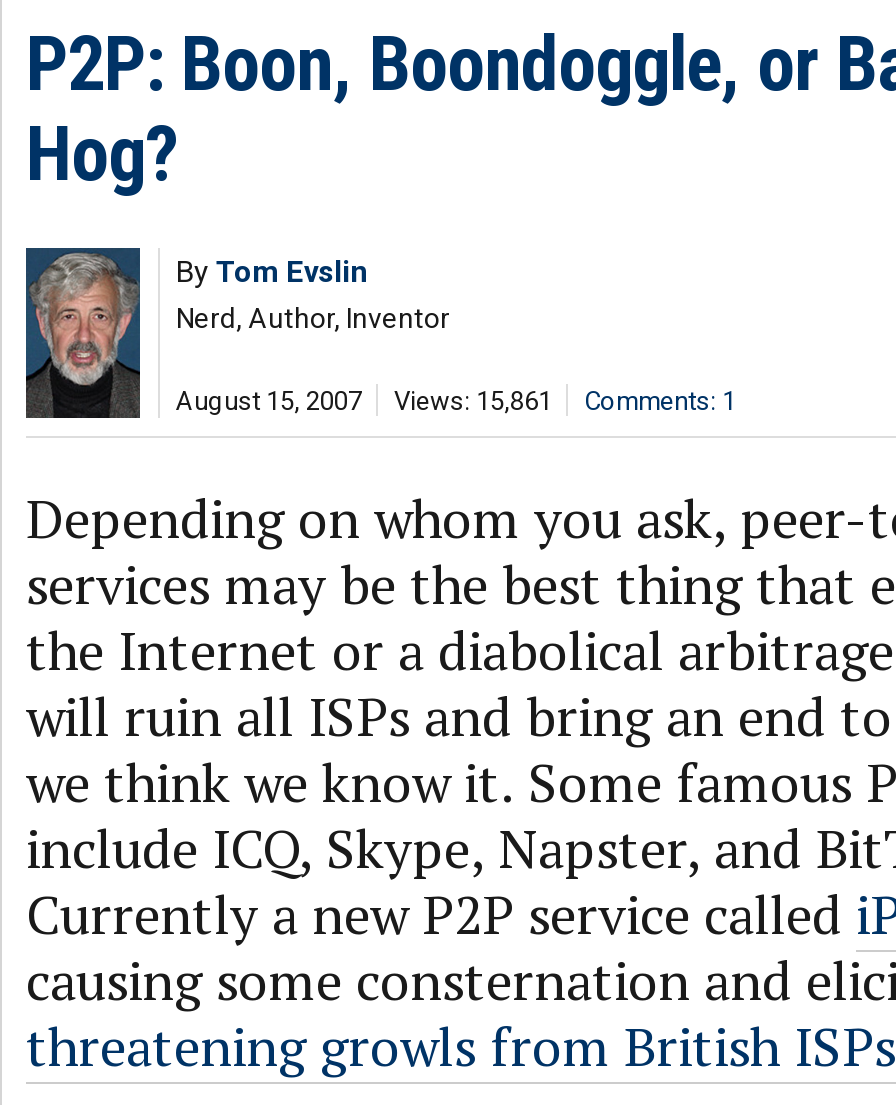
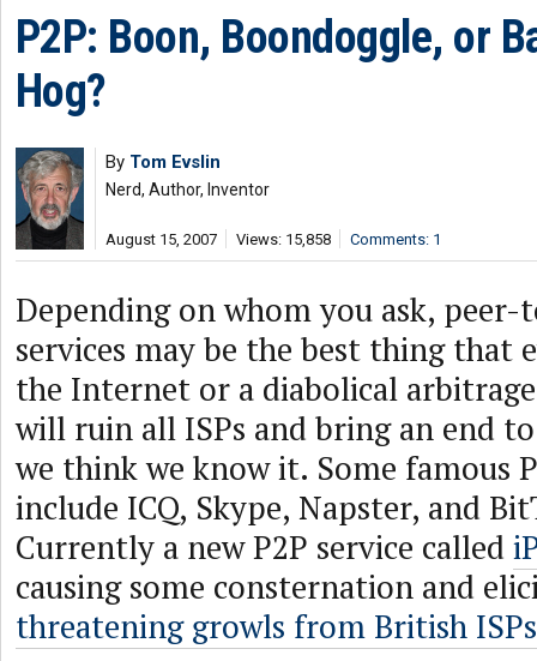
[176,386,736,416] August 15, 2007 Views: 15,861 Comments: 1 -> [105,230,441,248] August 15, 2007 Views: 15,858 Comments: 1

